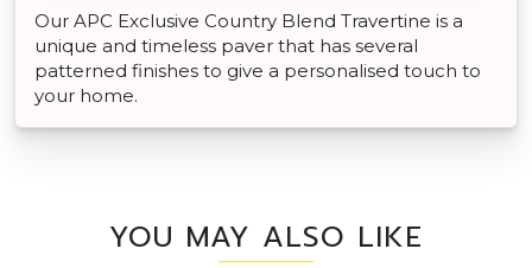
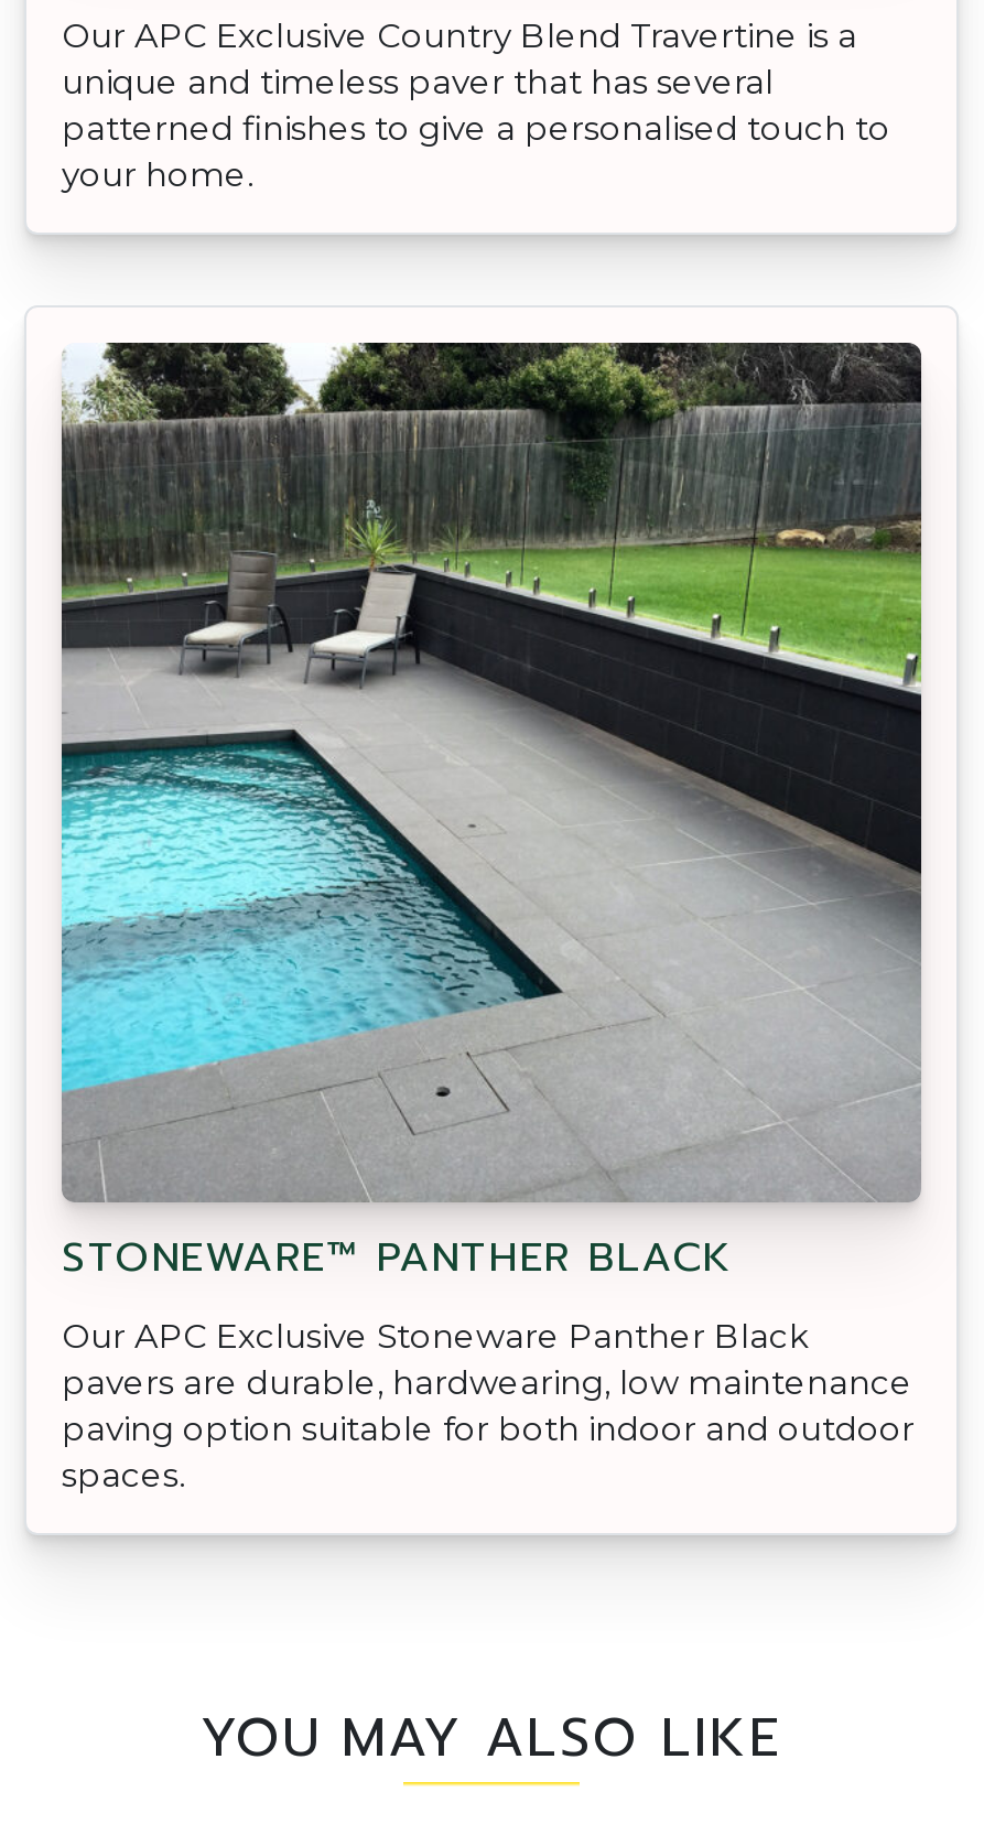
none -> [57,341,926,1495] [image] | STONEWARE™ PANTHER BLACK | Our APC Exclusive Stoneware Panther Black | pavers are durable, hardwearing, low maintenance | paving option suitable for both indoor and outdoor | spaces.

